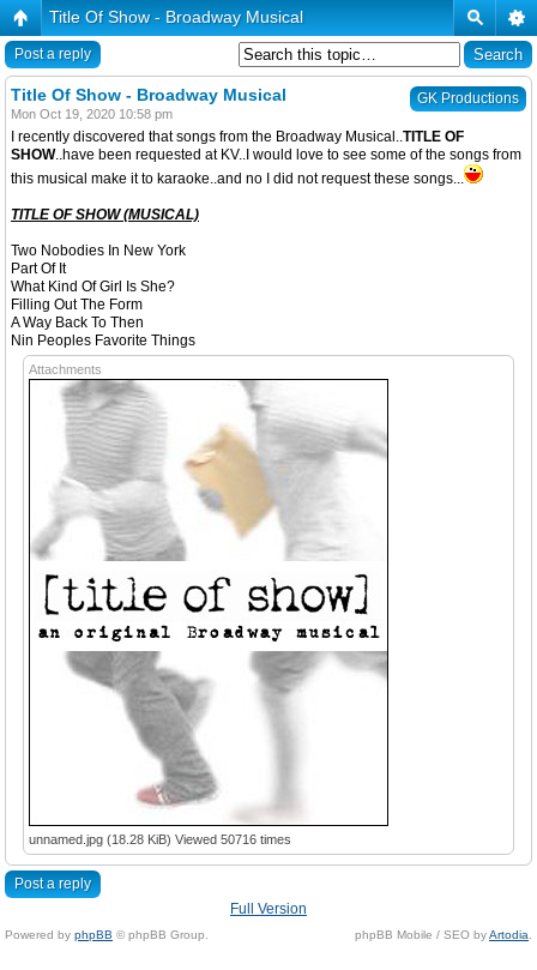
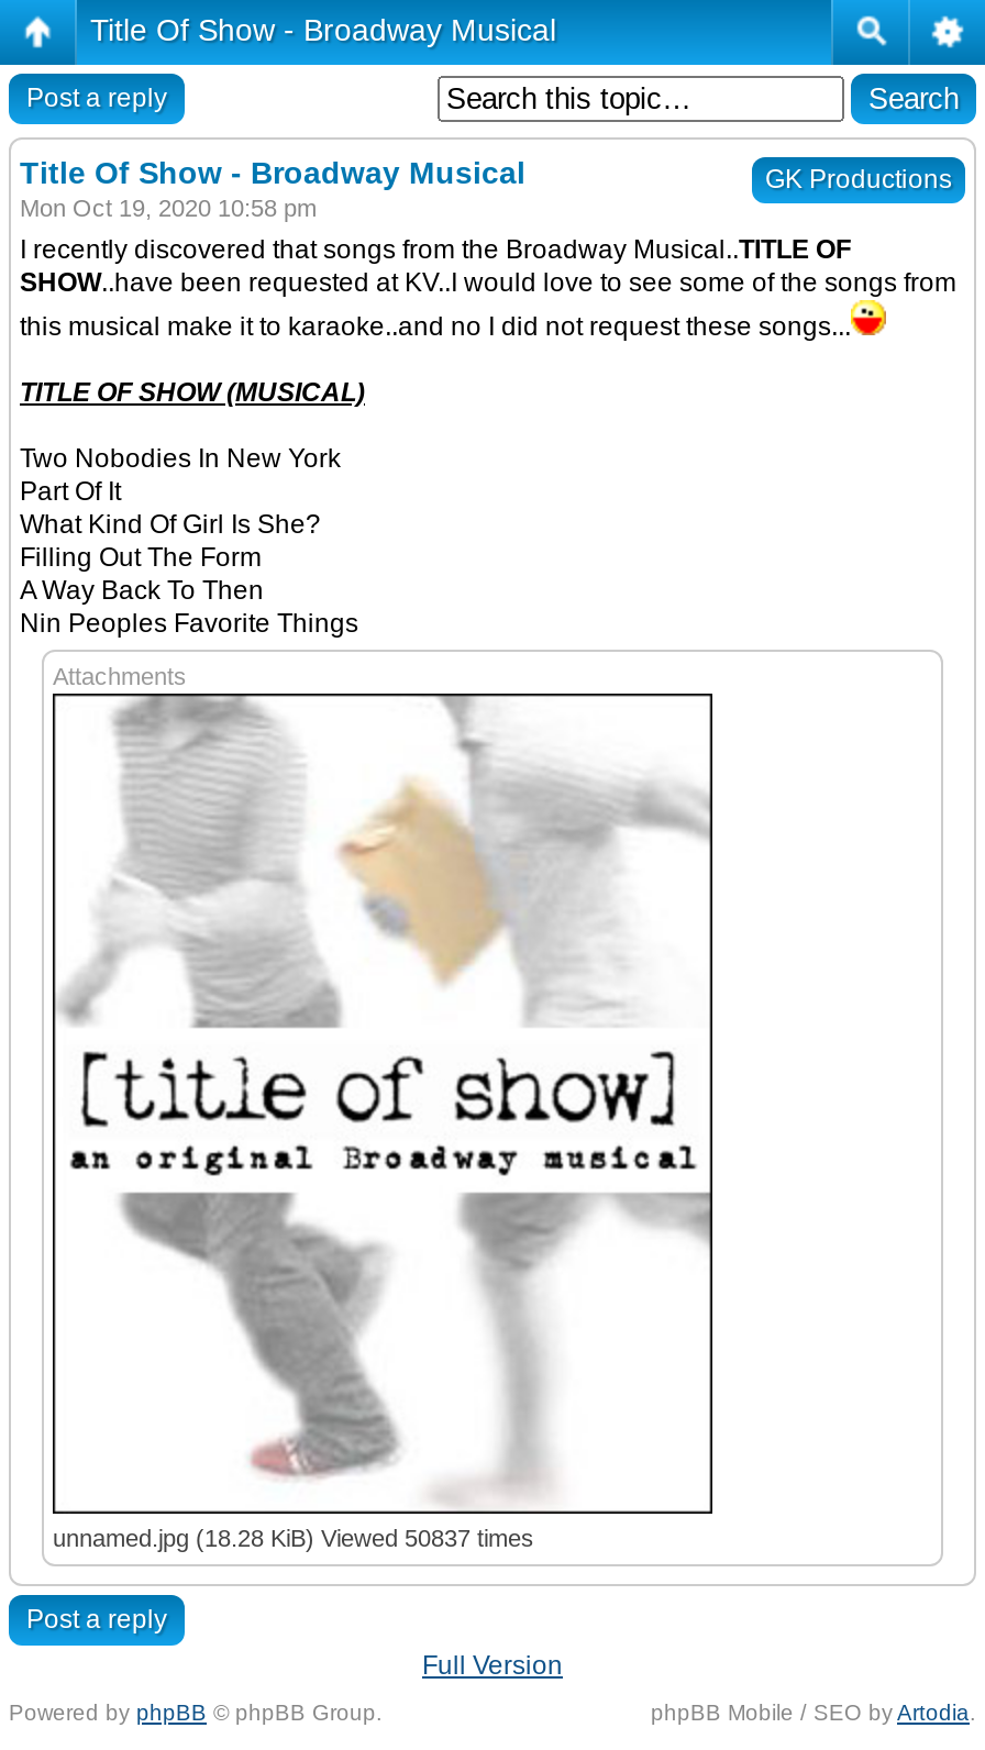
[29,832,291,847] unnamed.jpg (18.28 KiB) Viewed 50716 times -> [53,1525,534,1551] unnamed.jpg (18.28 KiB) Viewed 50837 times

